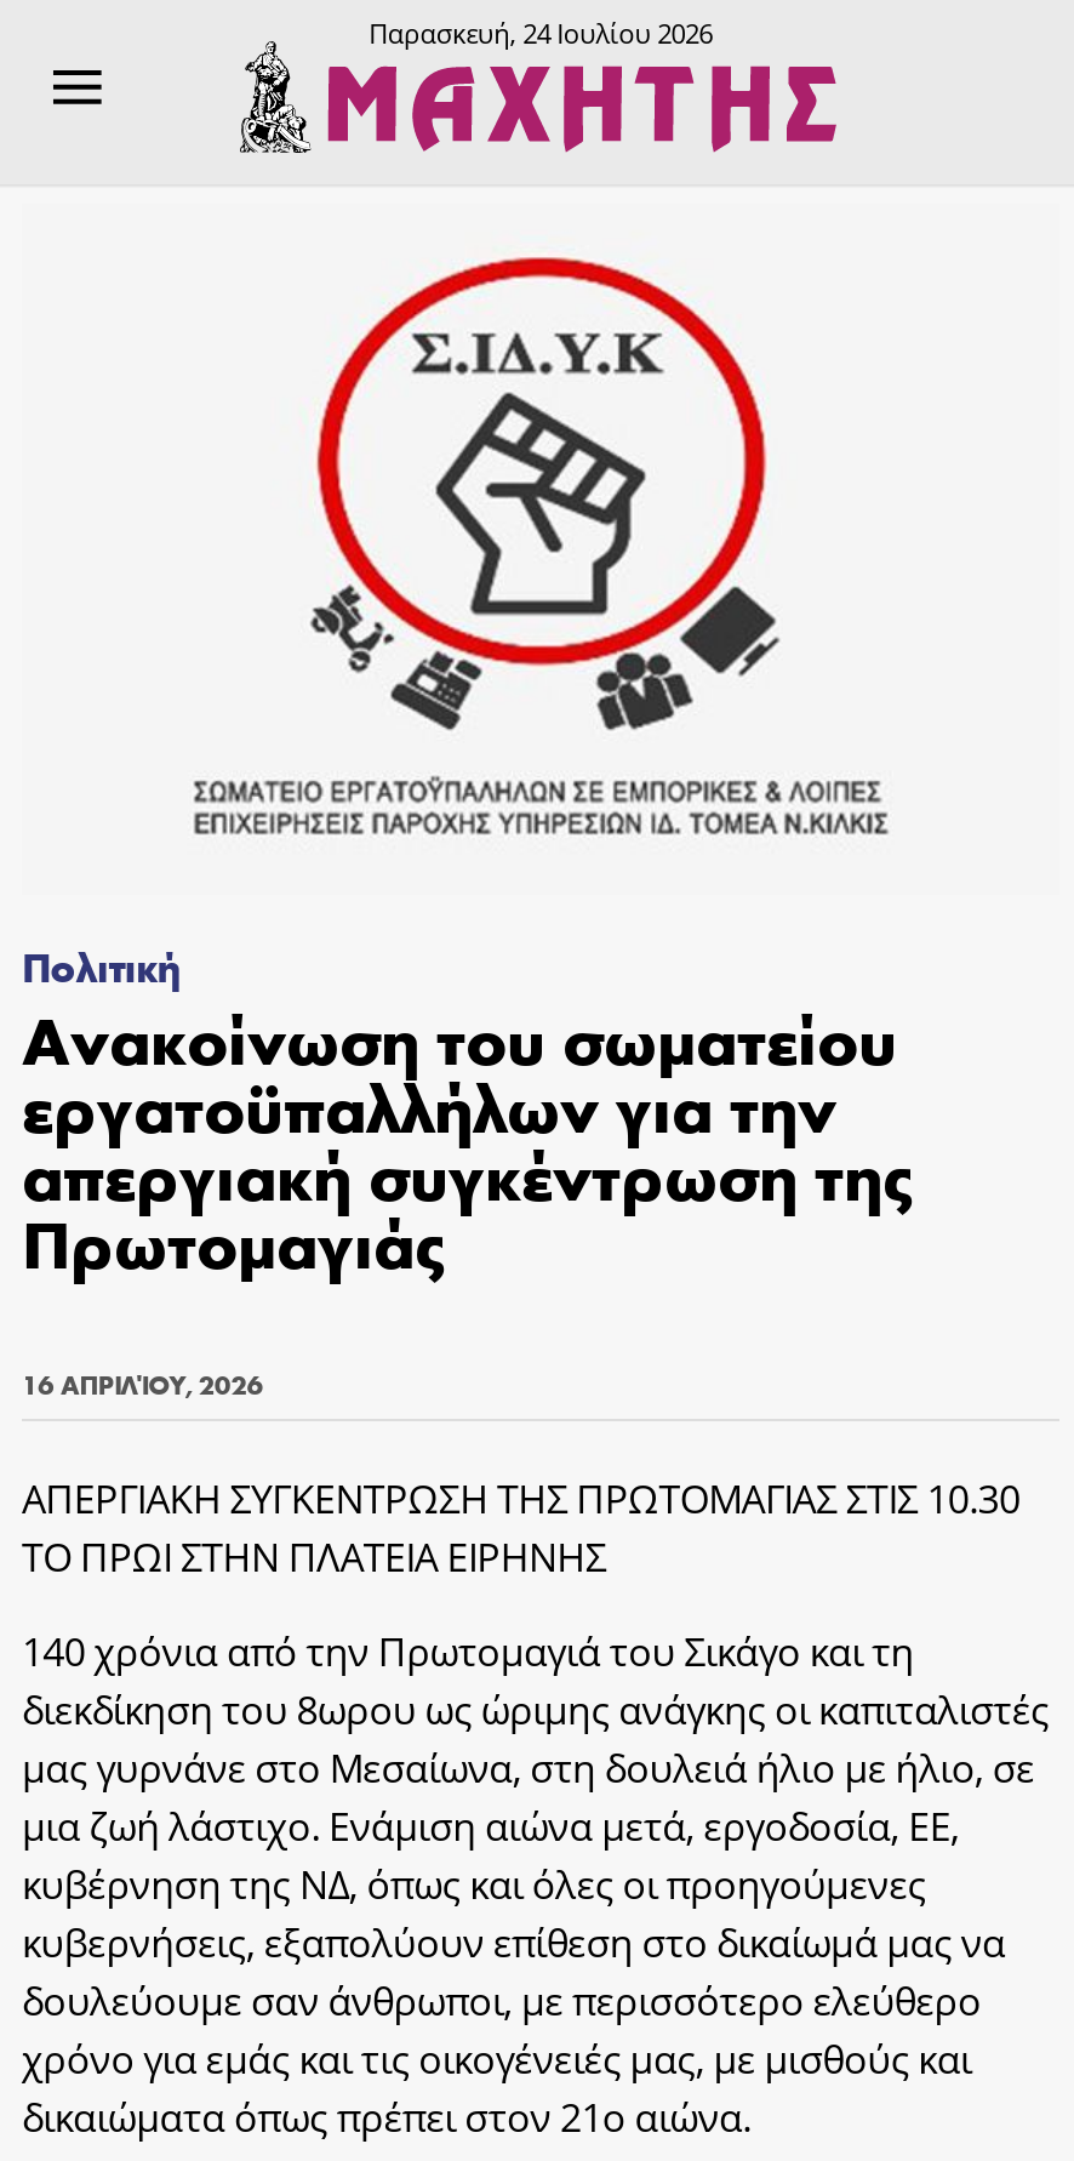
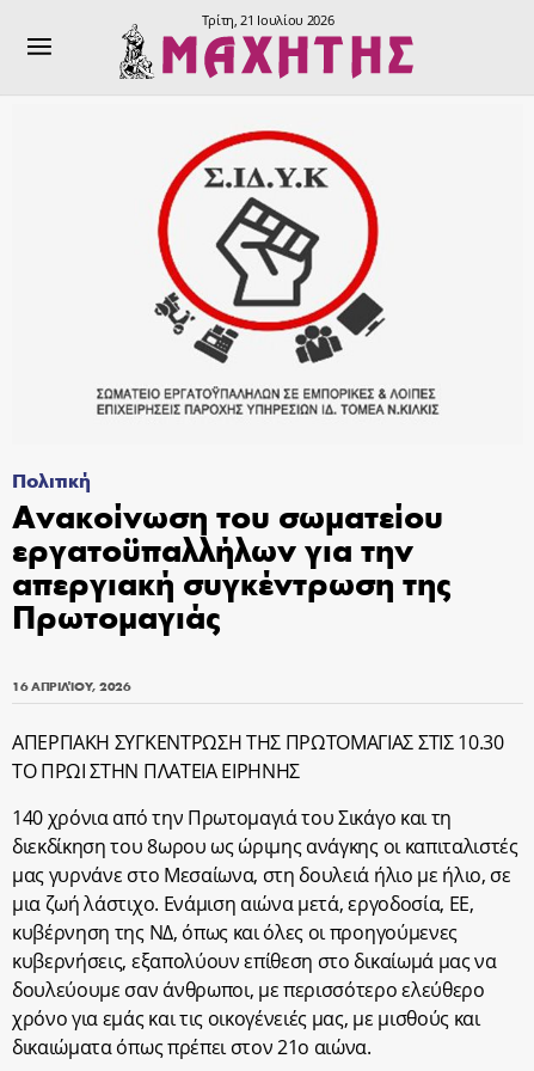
[369,15,712,51] Παρασκευή, 24 Ιουλίου 2026 -> [201,11,334,29] Τρίτη, 21 Ιουλίου 2026

